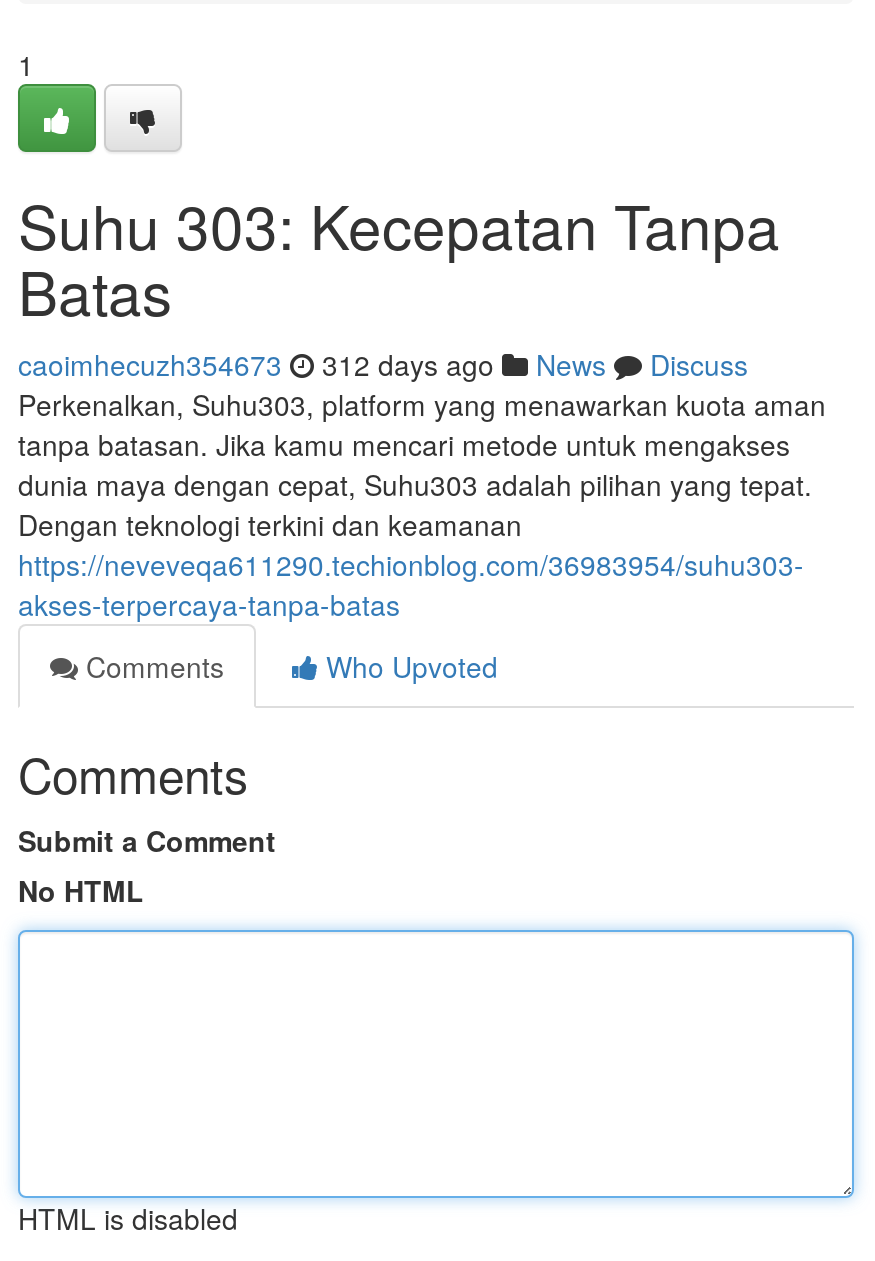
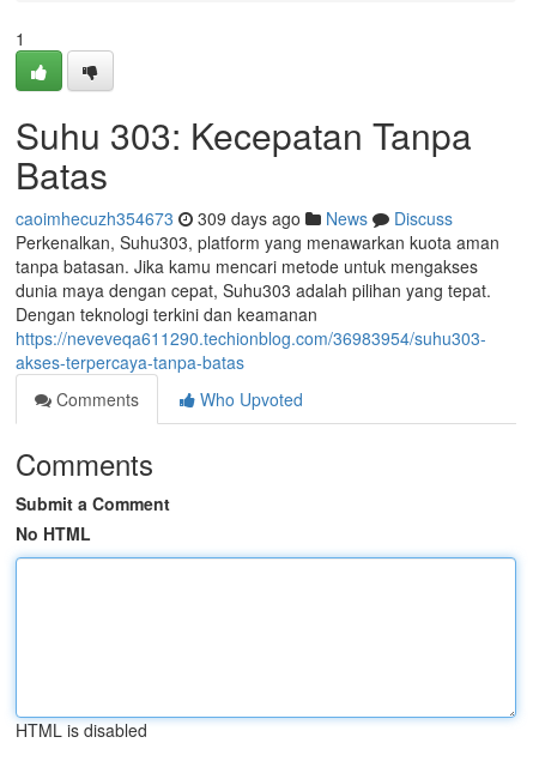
[18,344,748,384] caoimhecuzh354673 312 days ago News Discuss -> [16,206,453,230] caoimhecuzh354673 309 days ago News Discuss

